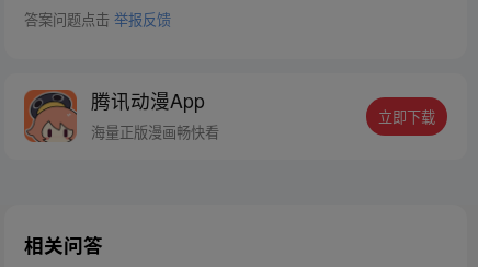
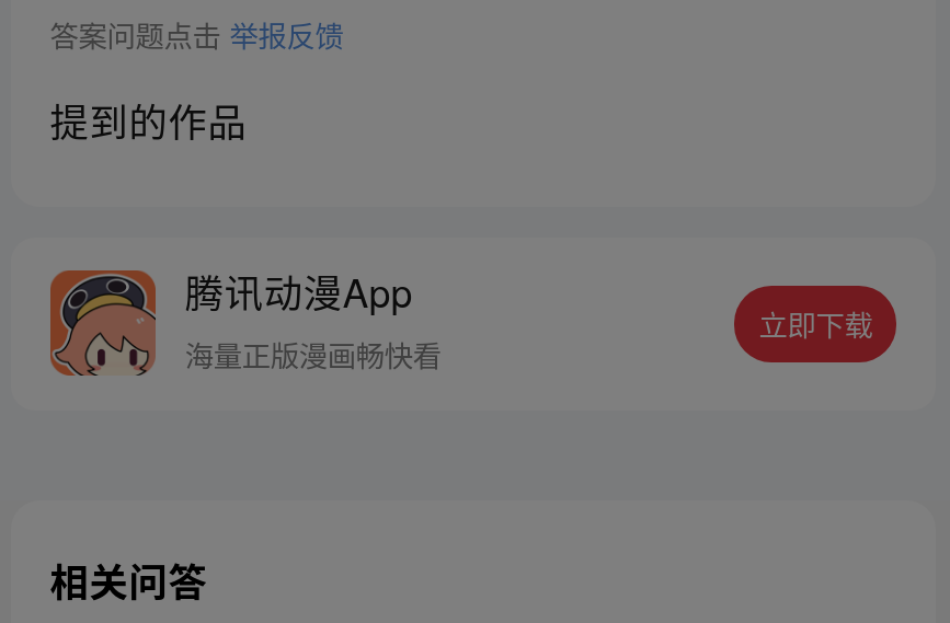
none -> [50,94,247,148] 提到的作品

